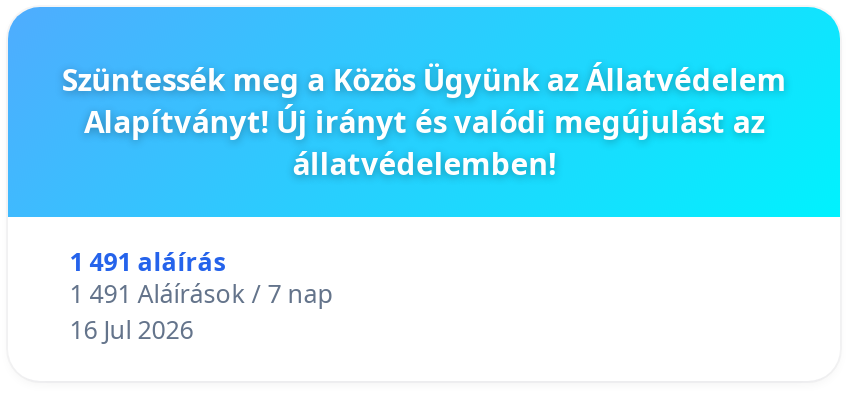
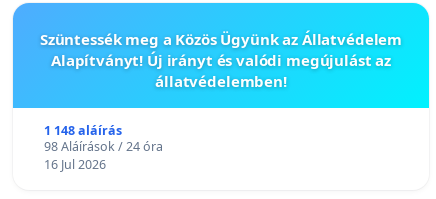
[70,244,226,278] 1 491 aláírás -> [44,122,122,139] 1 148 aláírás
[70,276,334,310] 1 491 Aláírások / 7 nap -> [44,138,163,155] 98 Aláírások / 24 óra

